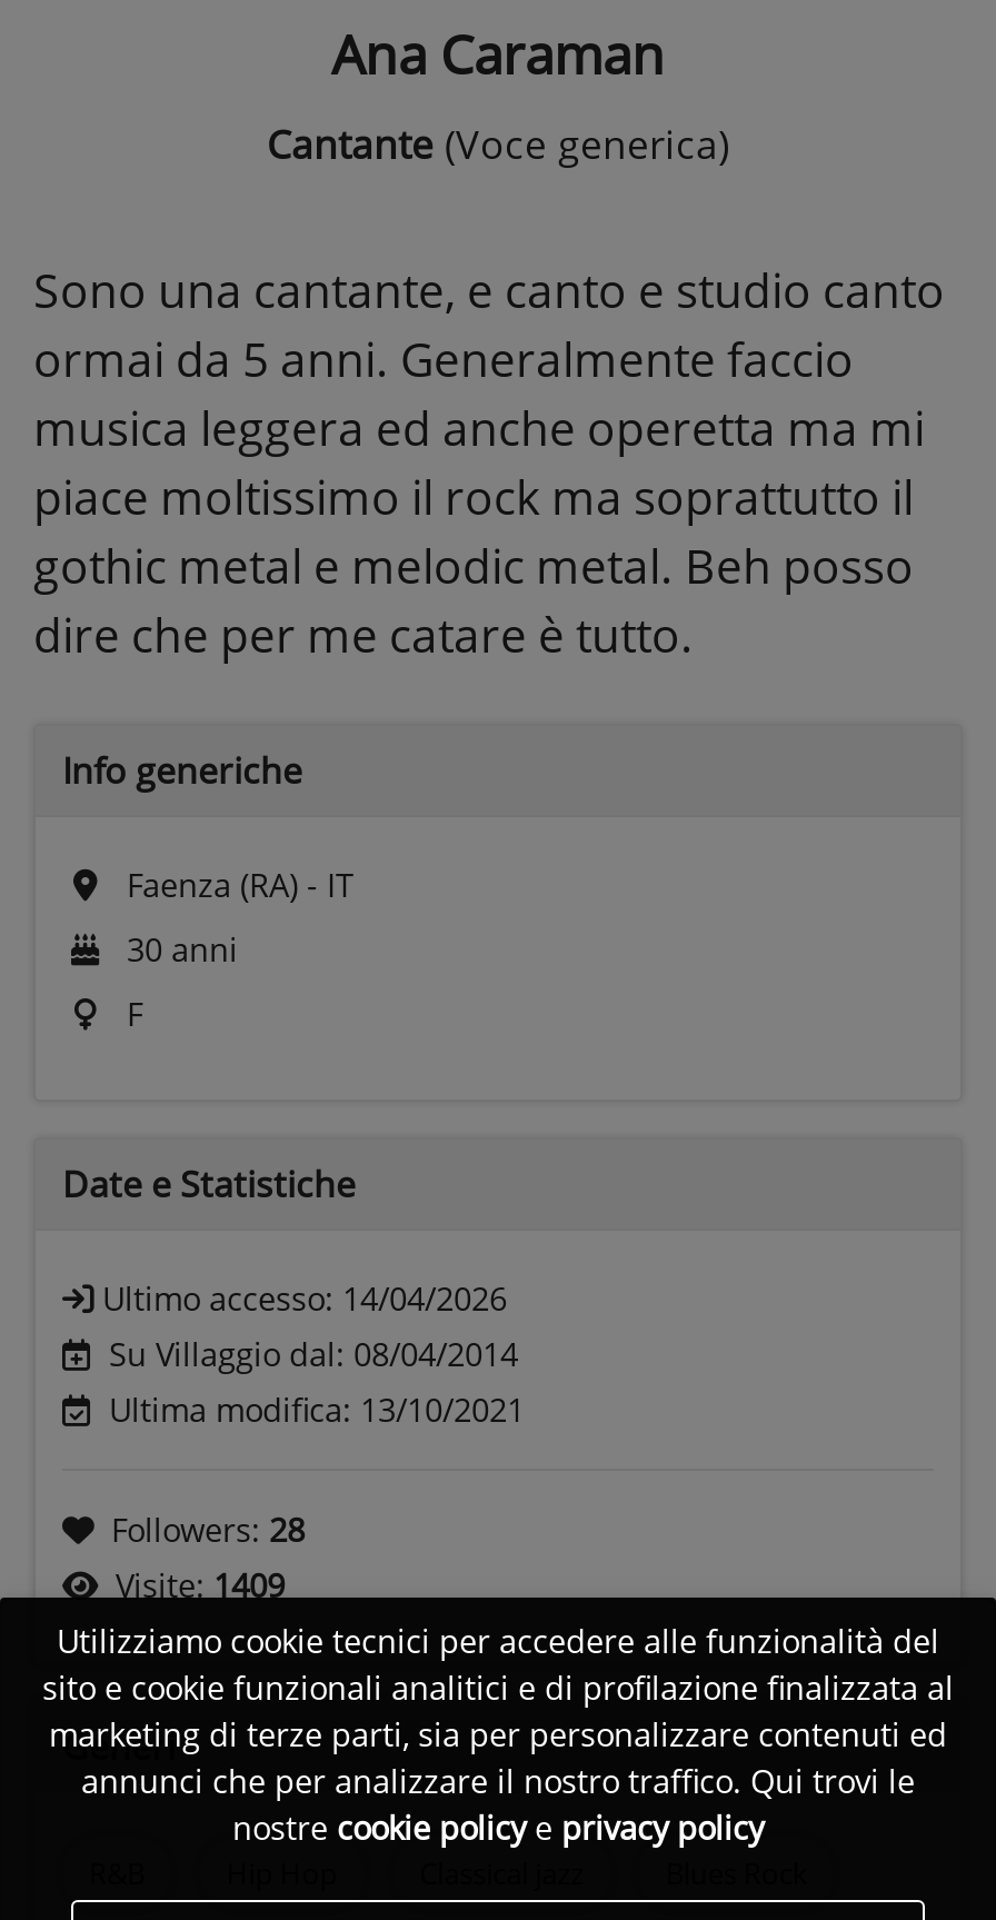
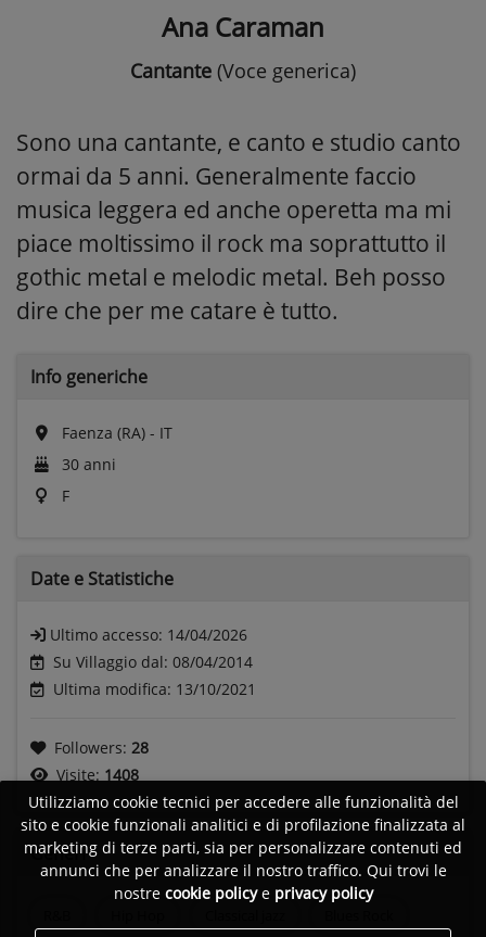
[116,1563,285,1606] Visite: 1409 -> [56,764,139,785] Visite: 1408

